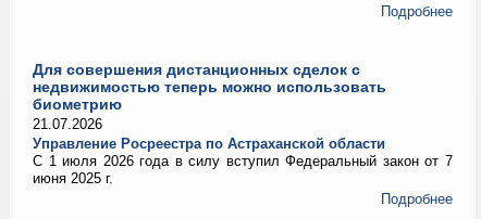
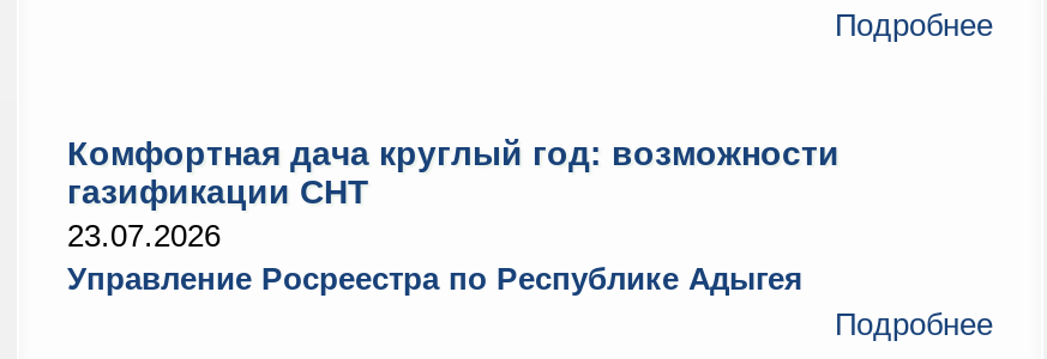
[33,60,453,186] Для совершения дистанционных сделок с | недвижимостью теперь можно использовать | биометрию | 21.07.2026 | Управление Росреестра по Астраханской области | С 1 июля 2026 года в силу вступил Федеральный закон от 7 | июня 2025 г. -> [67,134,840,296] Комфортная дача круглый год: возможности | газификации СНТ | 23.07.2026 | Управление Росреестра по Республике Адыгея

